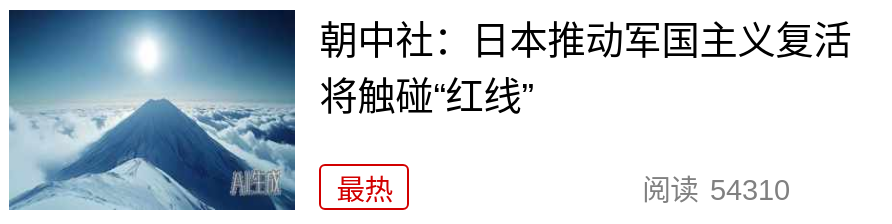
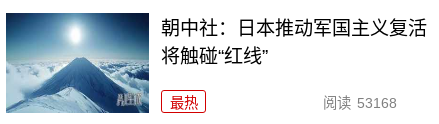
[642,175,790,207] 阅读 54310 -> [323,95,396,111] 阅读 53168

